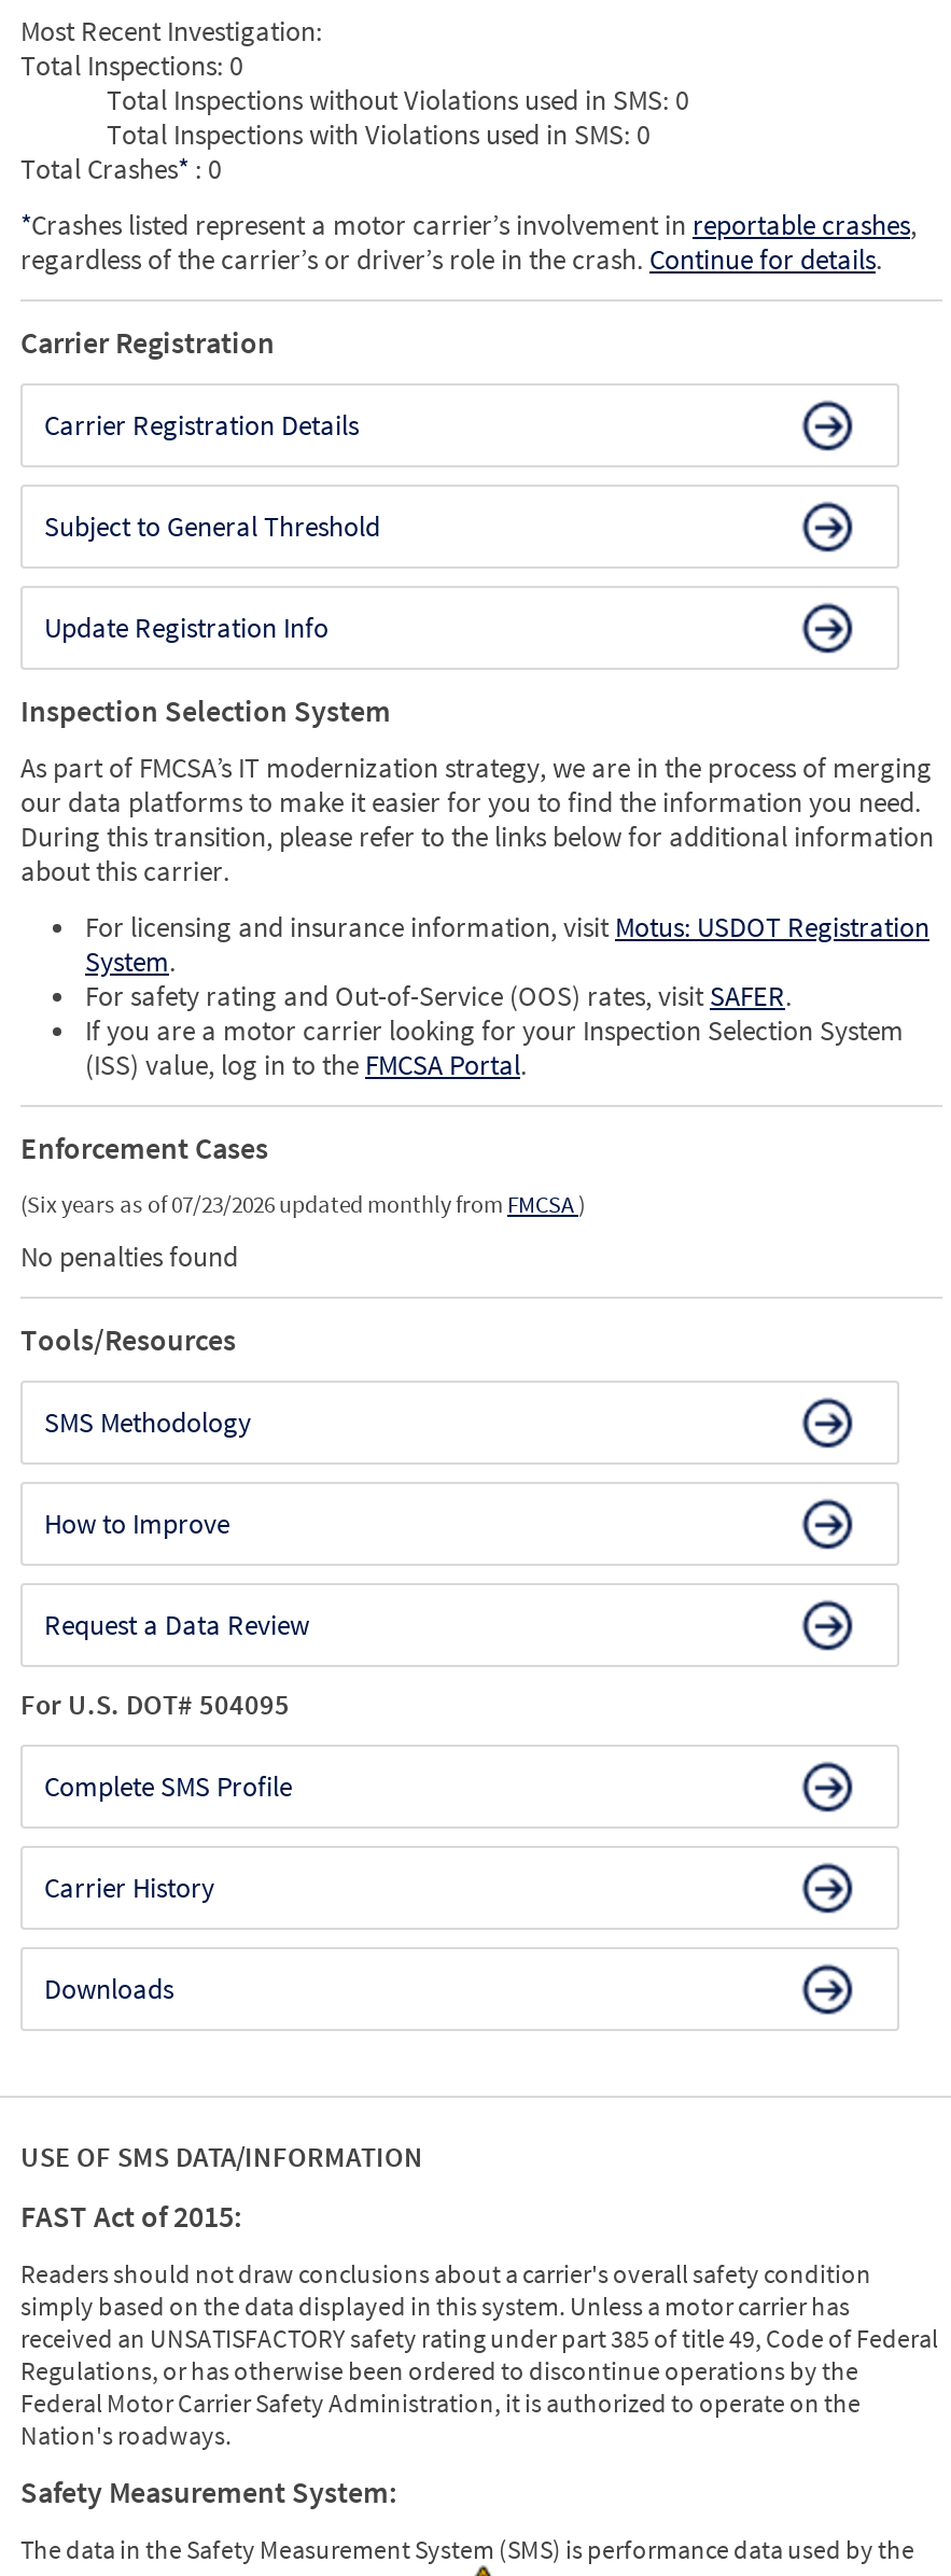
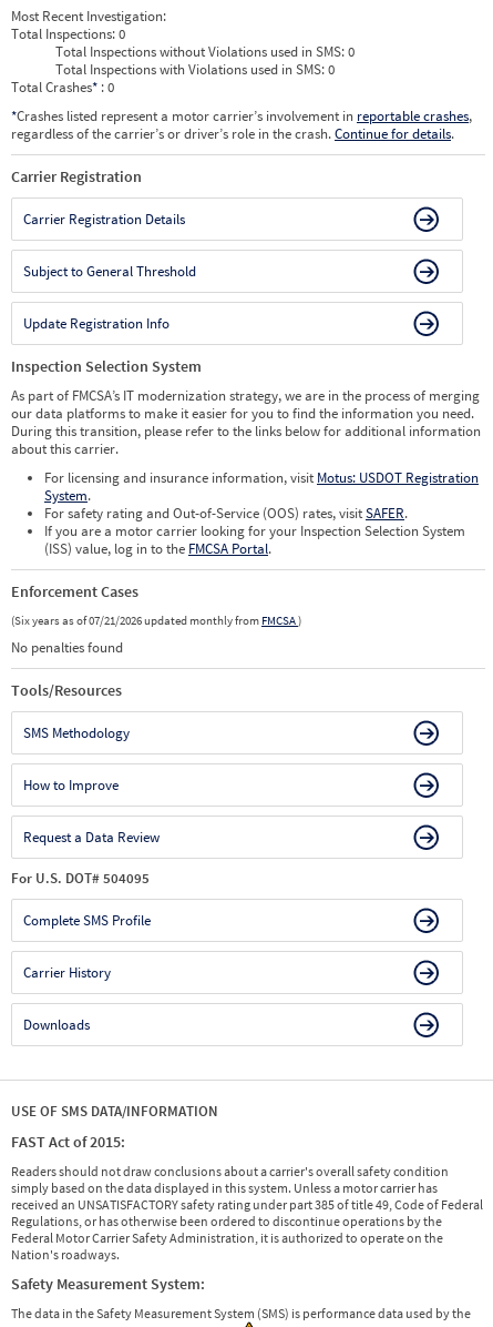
[20,1189,585,1219] (Six years as of 07/23/2026 updated monthly from FMCSA) -> [11,612,301,628] (Six years as of 07/21/2026 updated monthly from FMCSA)

